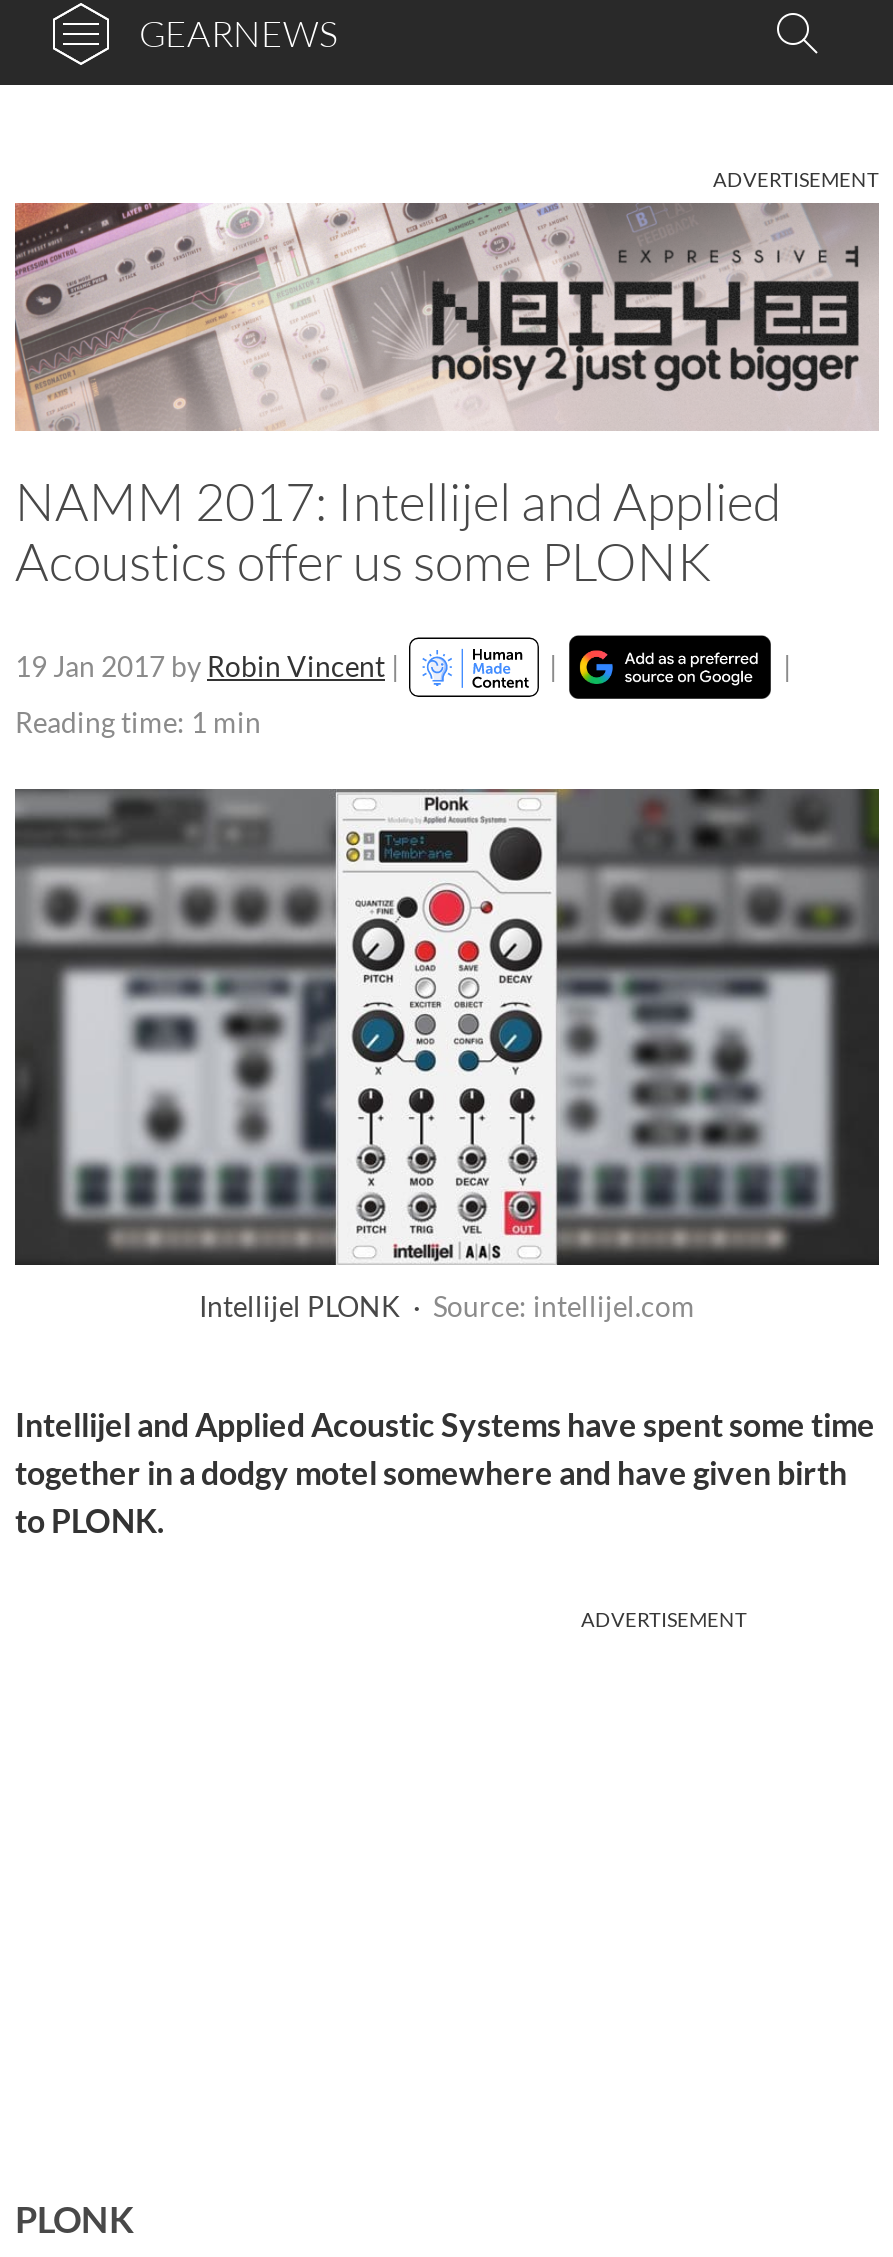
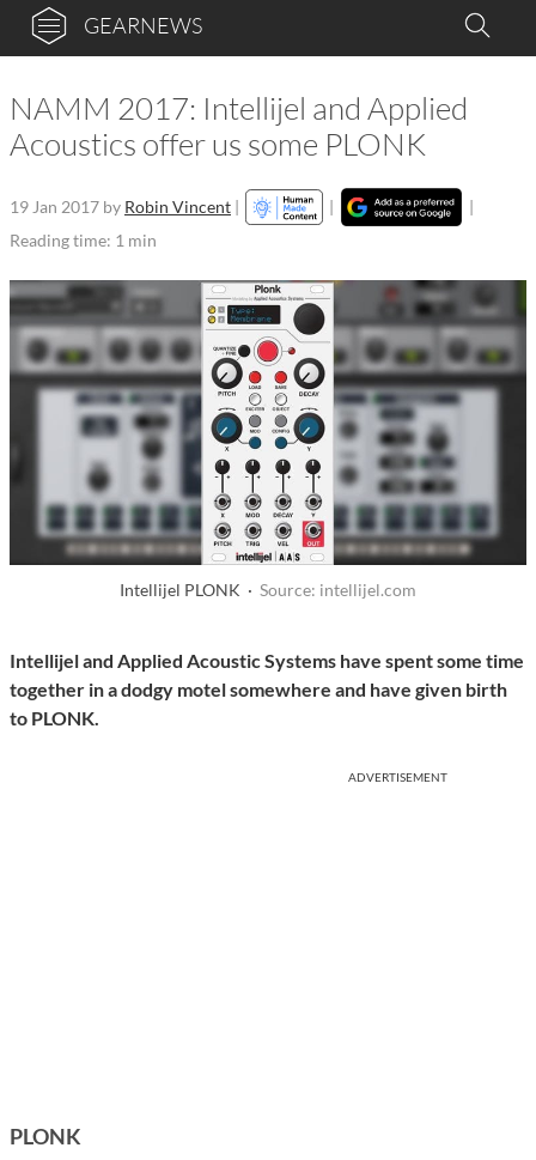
[713,167,879,191] ADVERTISEMENT -> none
[13,201,881,433] [image] -> none

